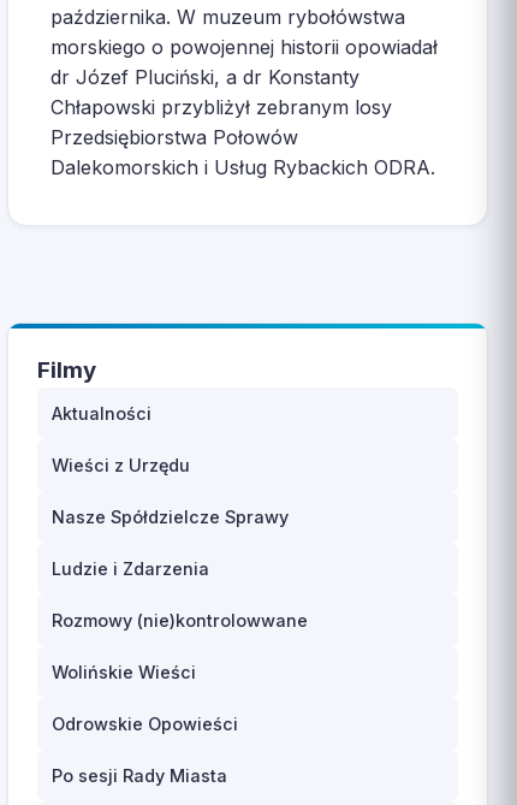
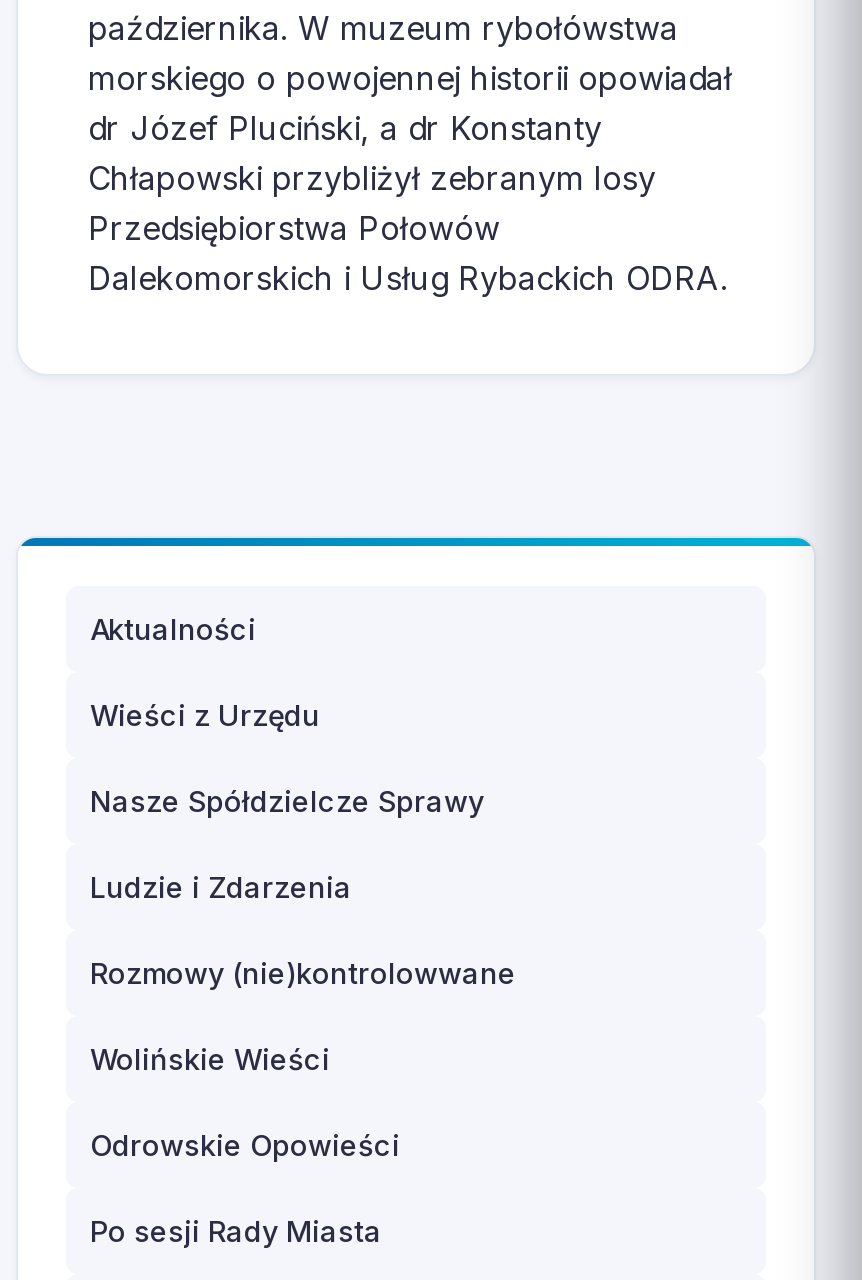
[37,356,96,383] Filmy -> none

